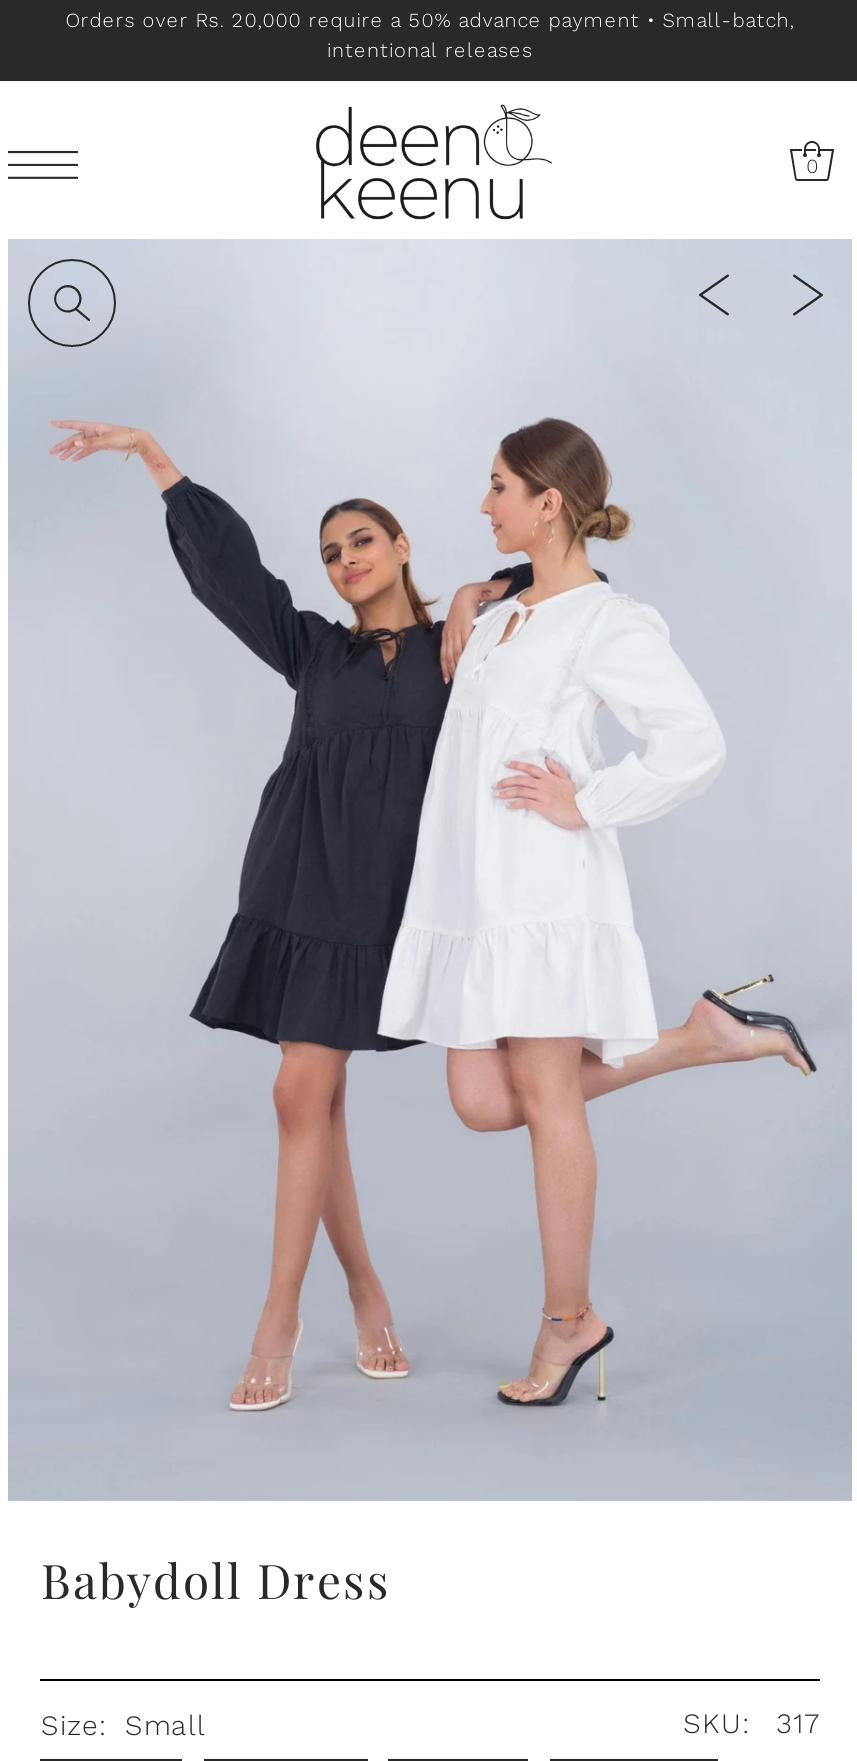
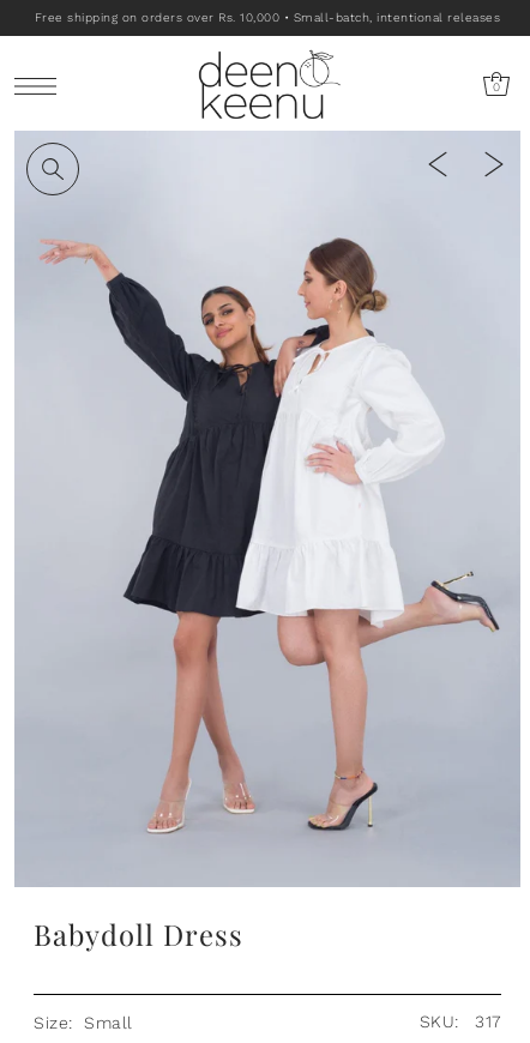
[65,9,794,61] Orders over Rs. 20,000 require a 50% advance payment • Small-batch, | intentional releases -> [34,11,500,24] Free shipping on orders over Rs. 10,000 • Small-batch, intentional releases

